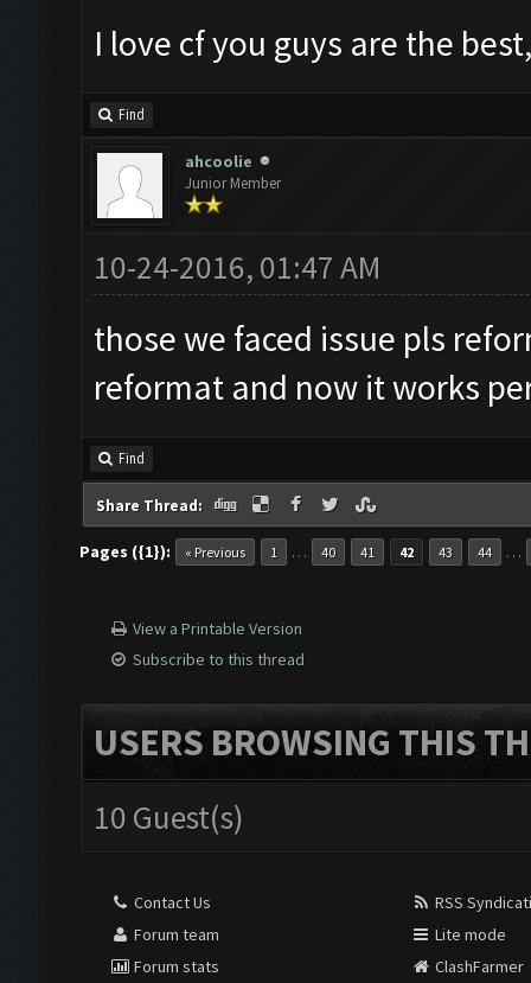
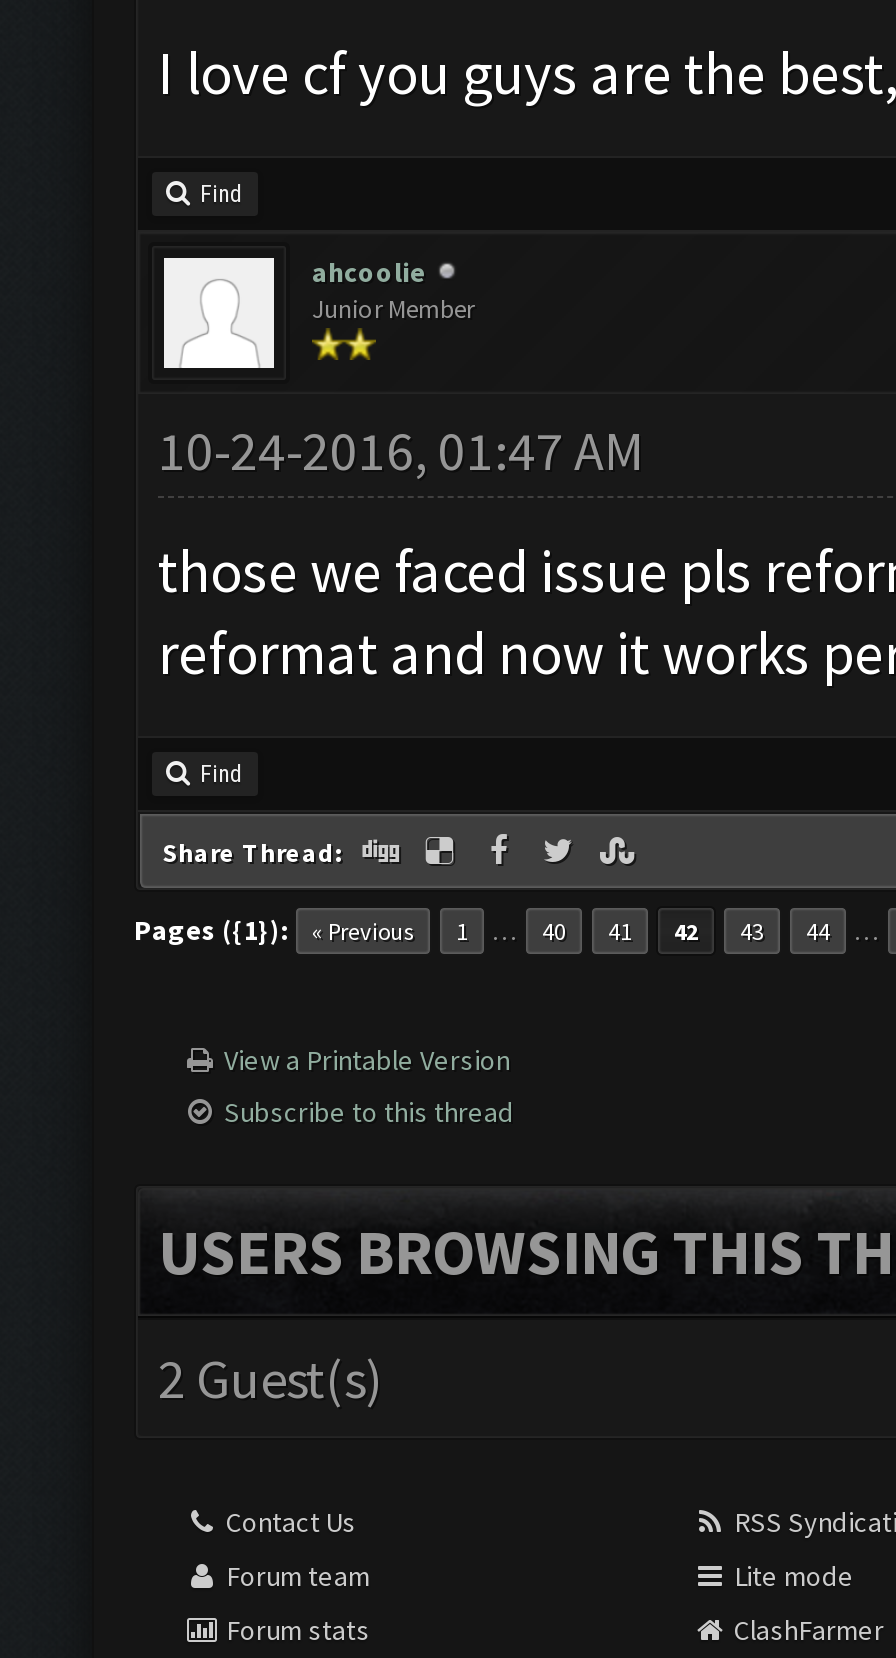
[94,797,244,837] 10 Guest(s) -> [158,1344,384,1412] 2 Guest(s)

